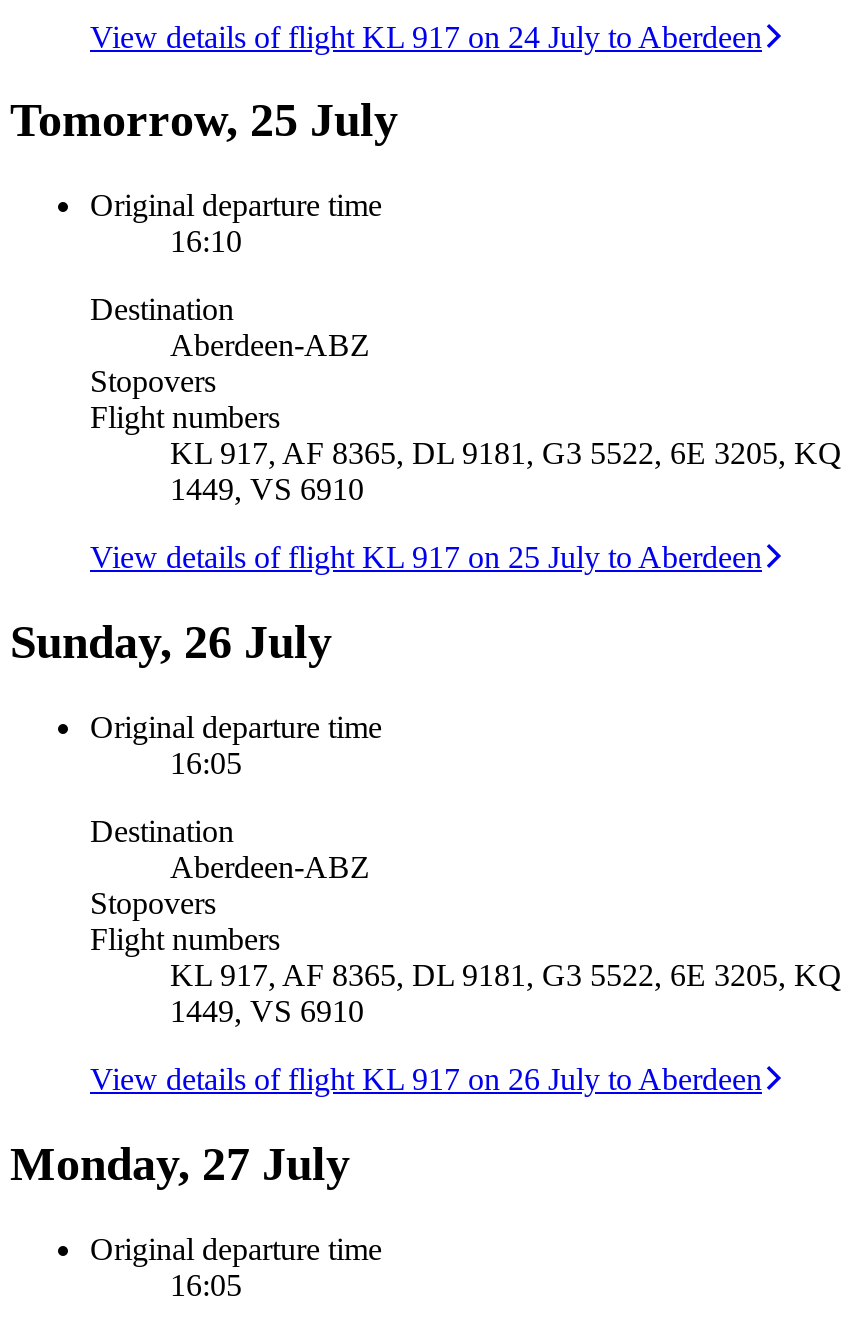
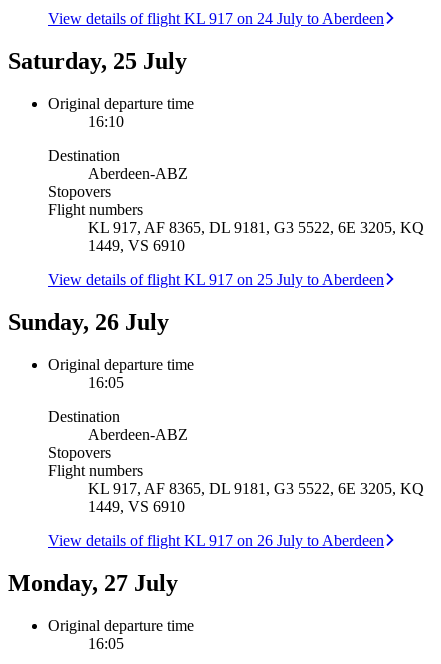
[10,95,398,147] Tomorrow, 25 July -> [8,48,187,74] Saturday, 25 July

